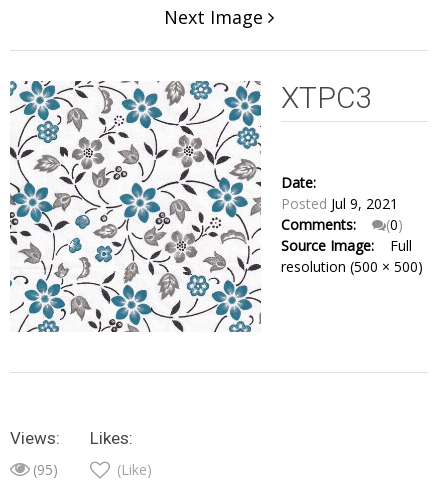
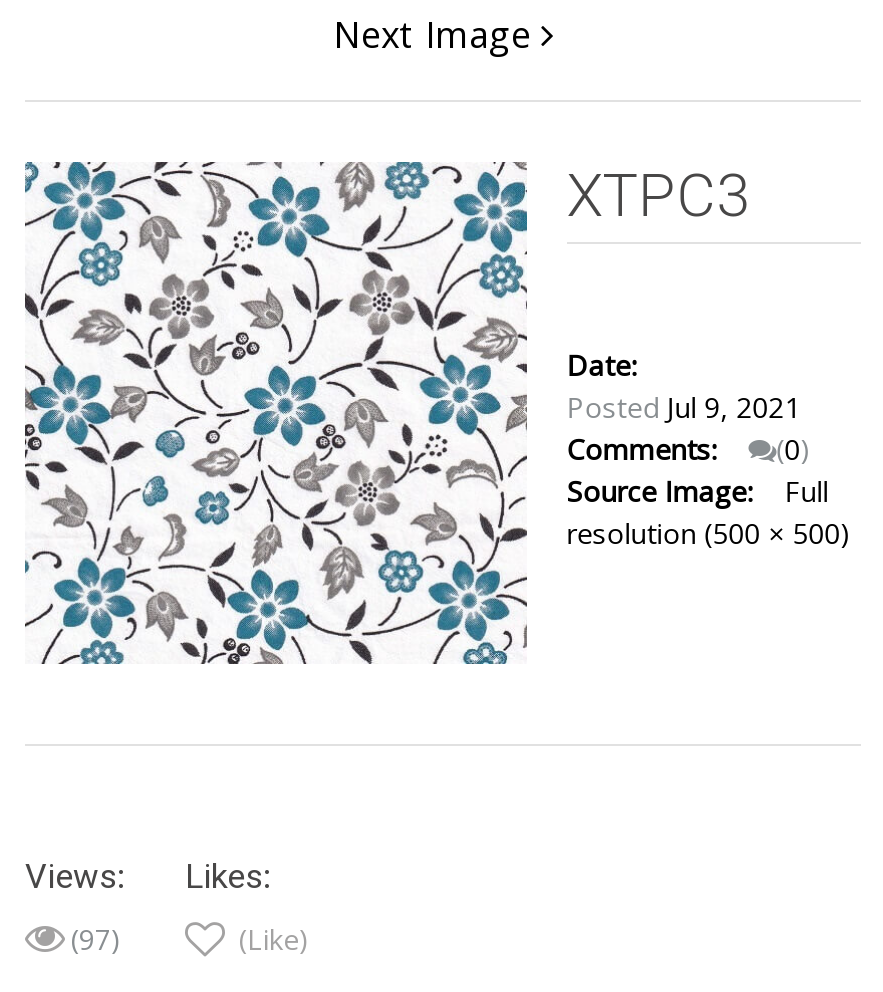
[33,460,58,479] (95) -> [71,920,121,958] (97)

